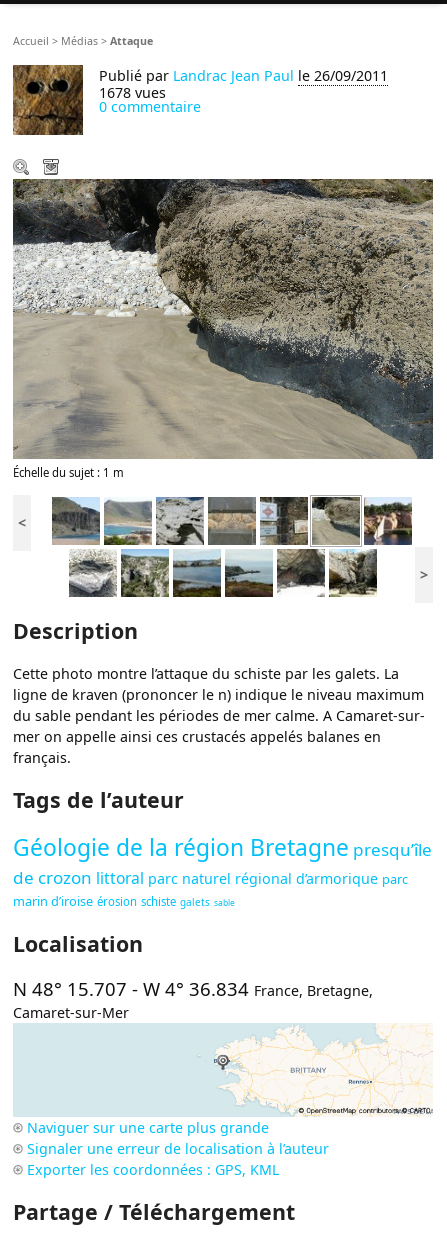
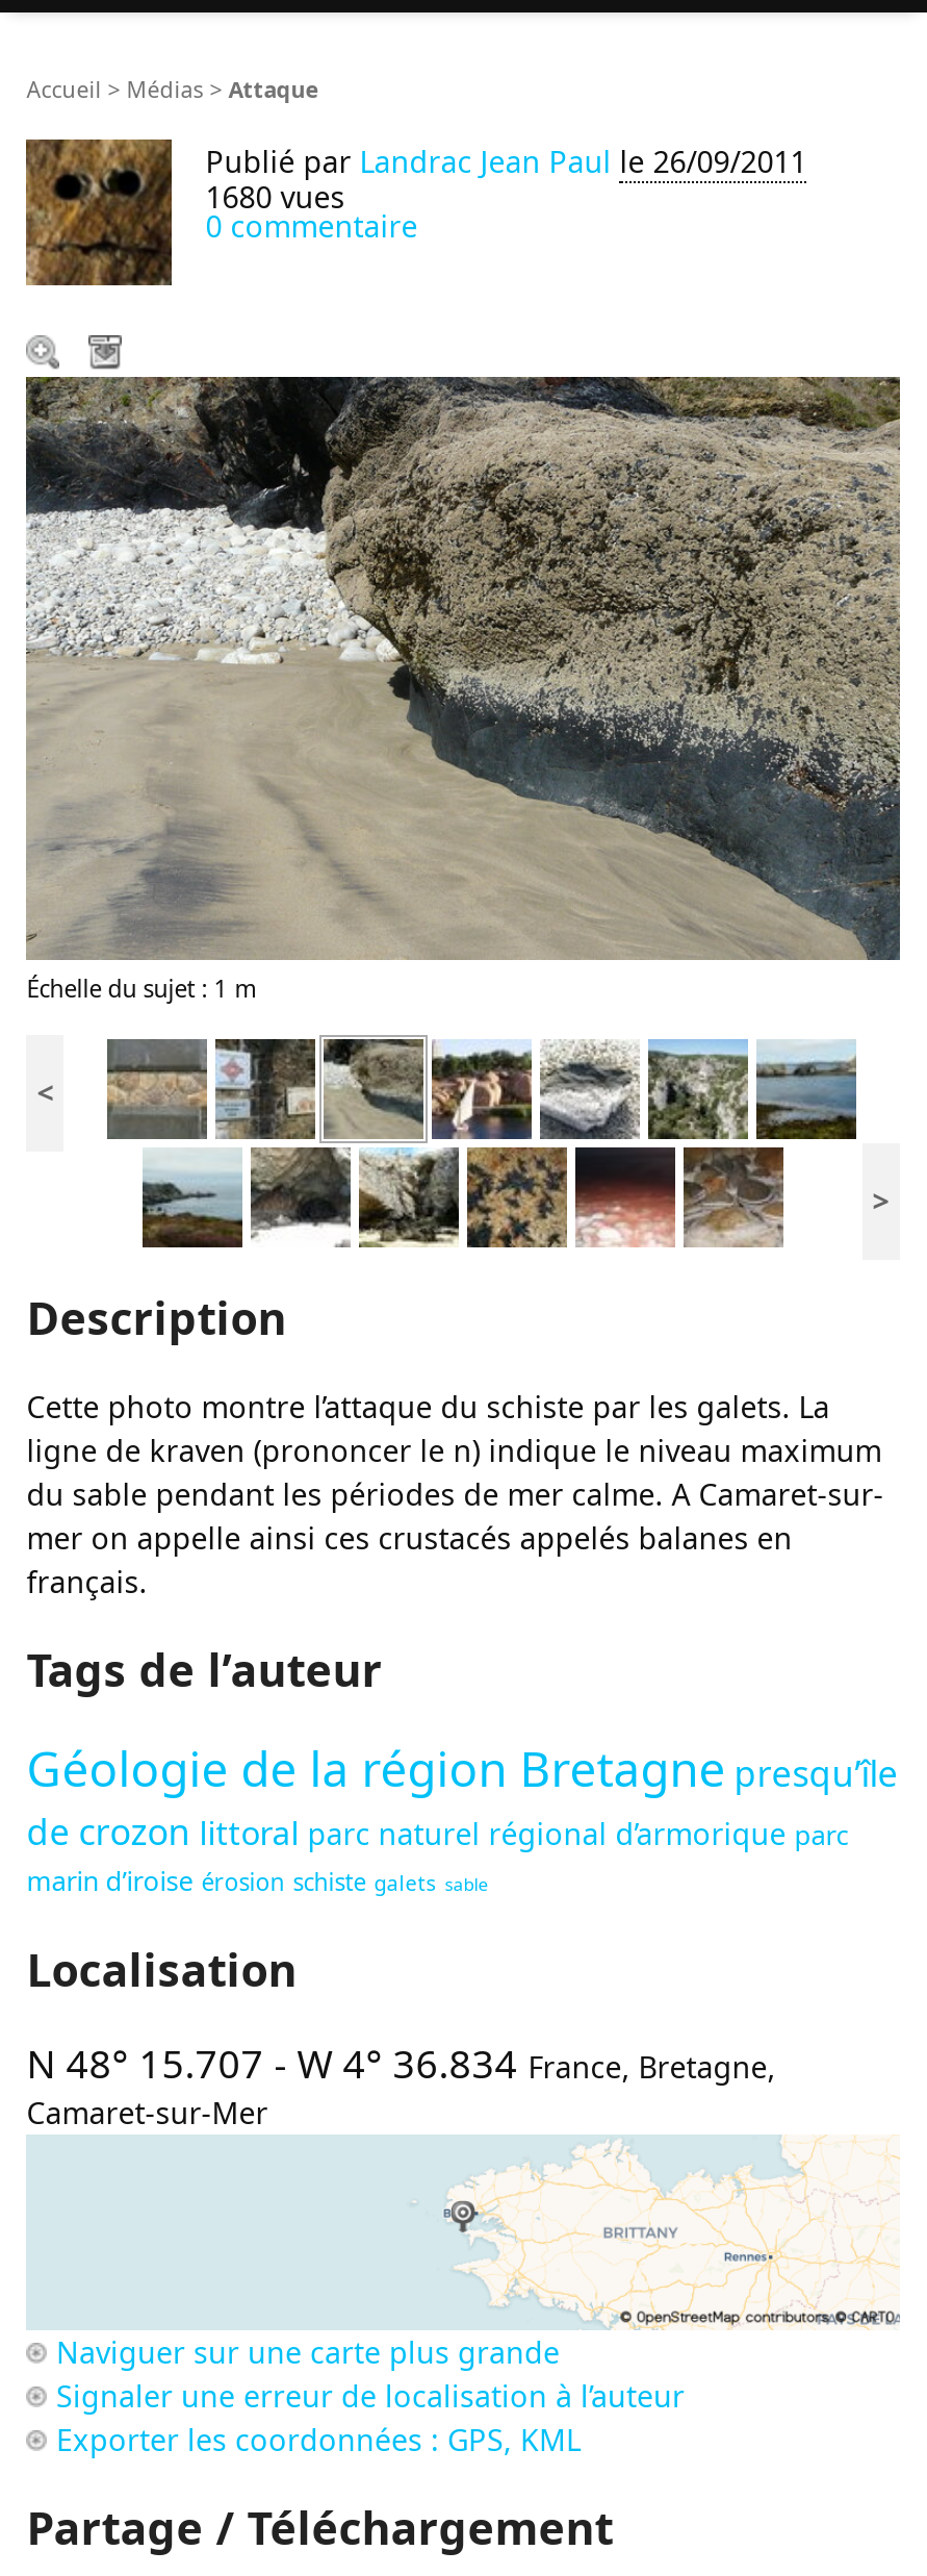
[99,83,166,102] 1678 vues -> [205,177,345,216] 1680 vues
[51,495,413,598] [image] -> [105,1035,858,1249] [image]

